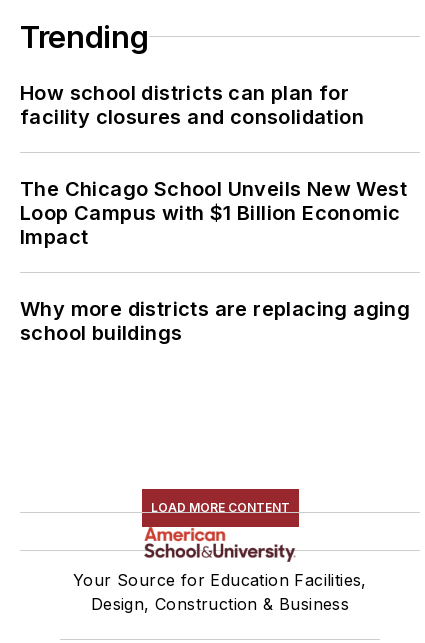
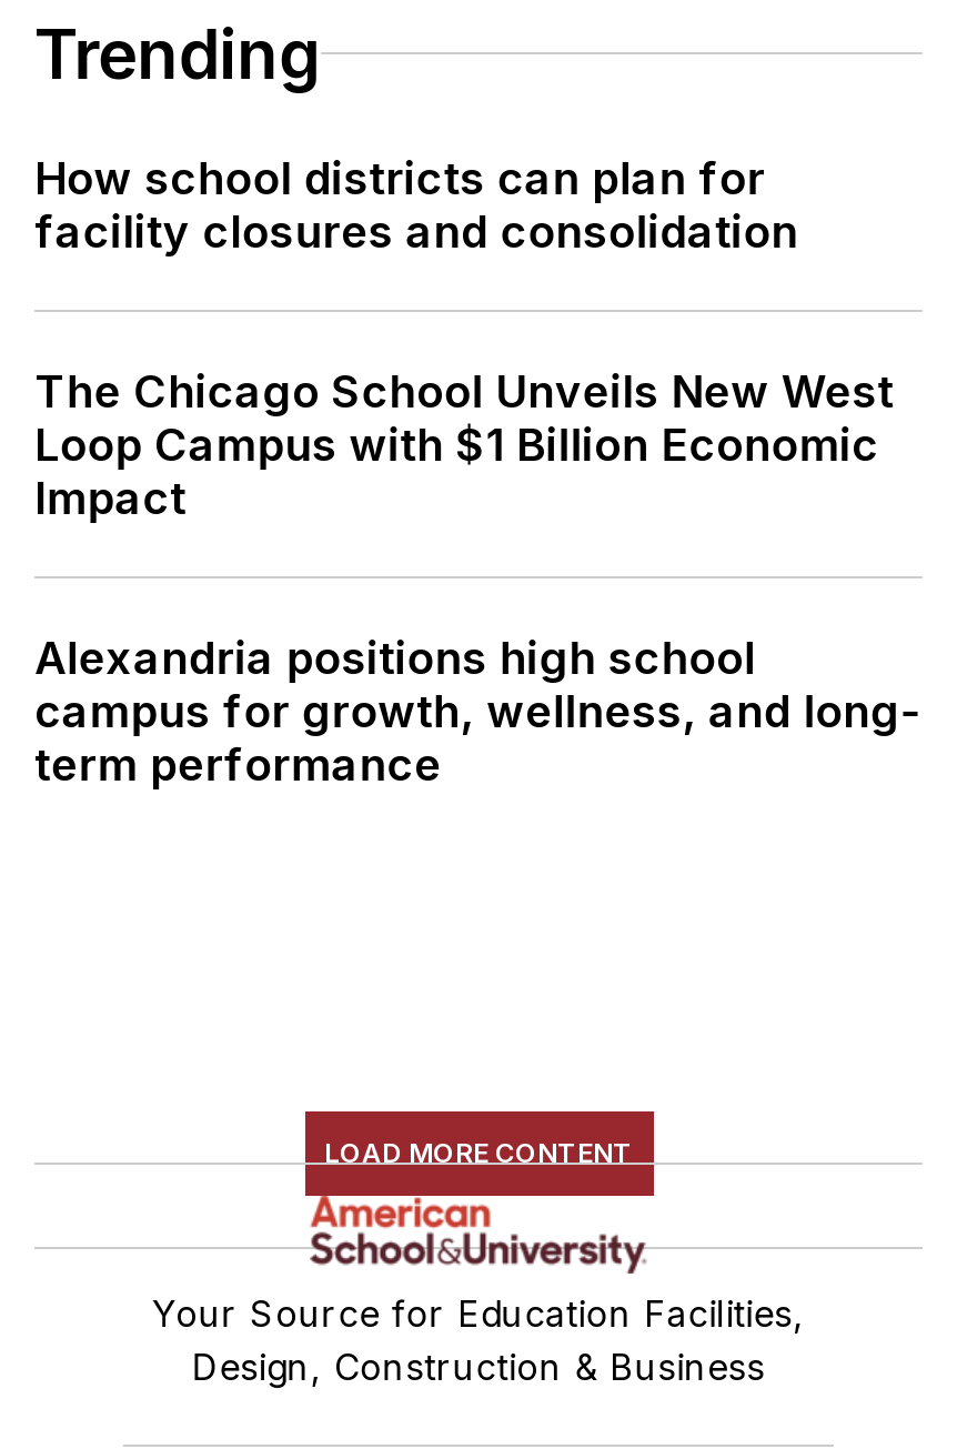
[20,297,410,345] Why more districts are replacing aging | school buildings -> [34,631,921,791] Alexandria positions high school | campus for growth, wellness, and long- | term performance

